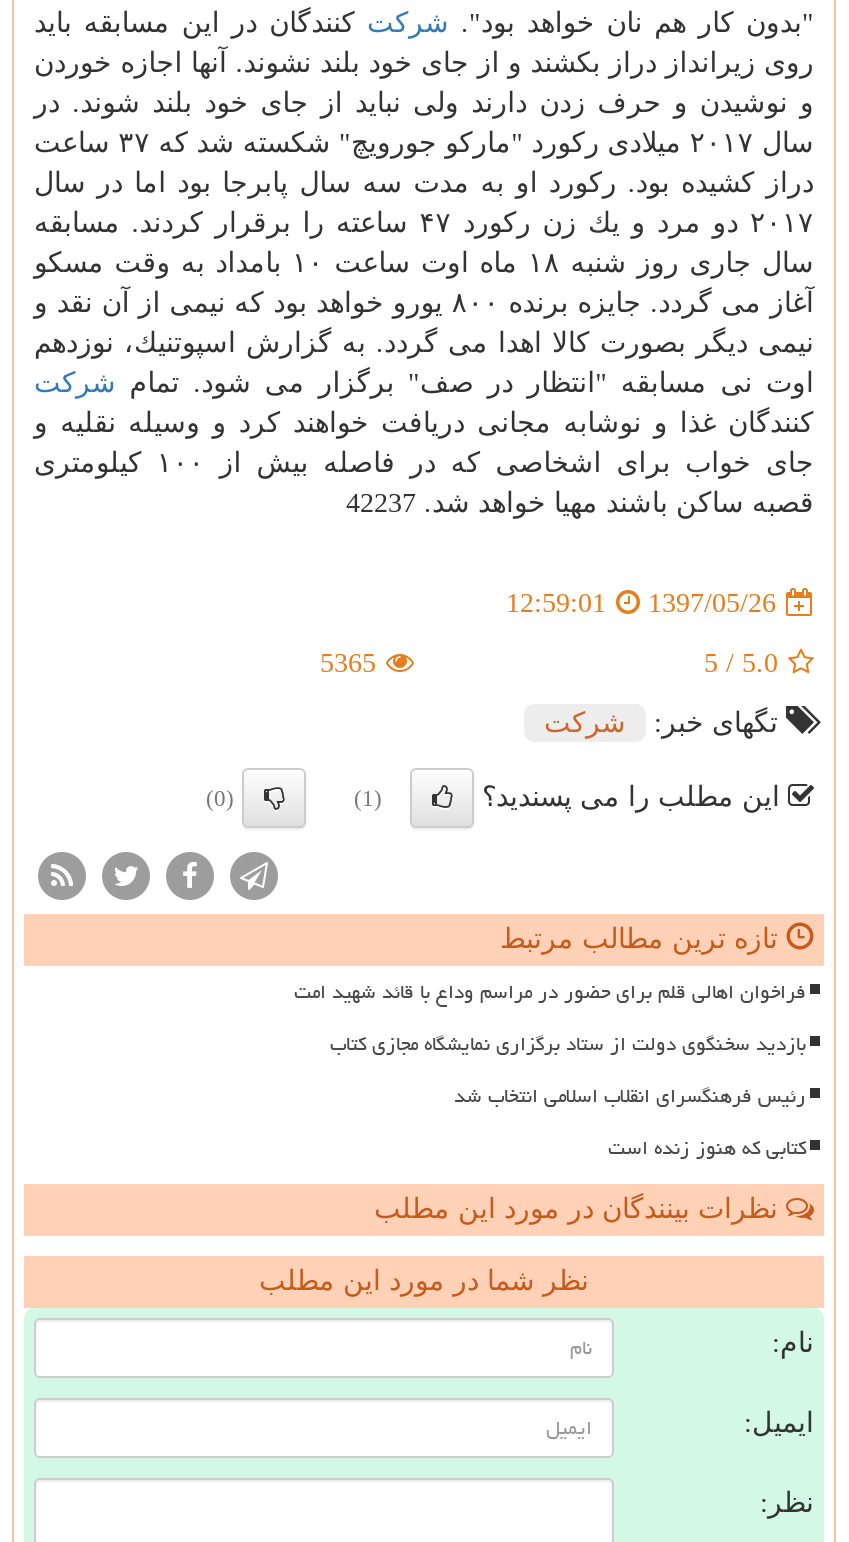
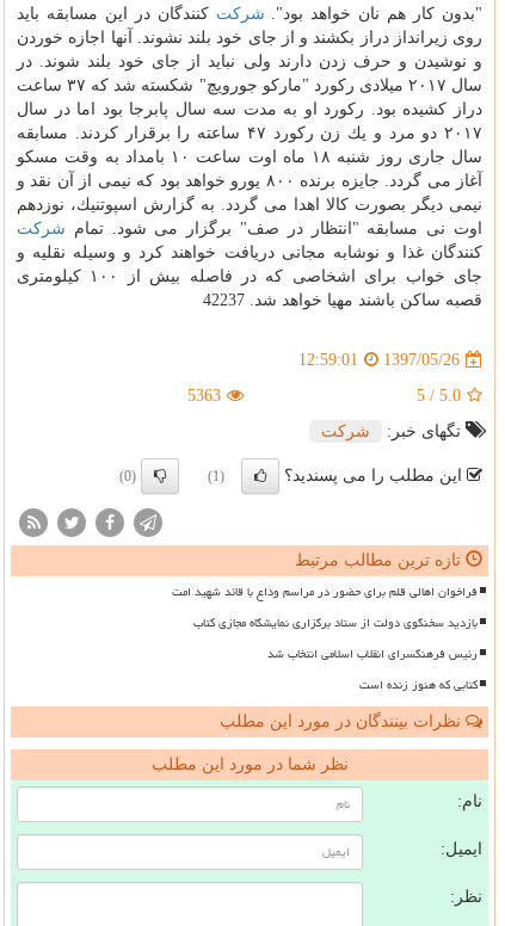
[320,649,376,679] 5365 -> [187,387,221,405] 5363

